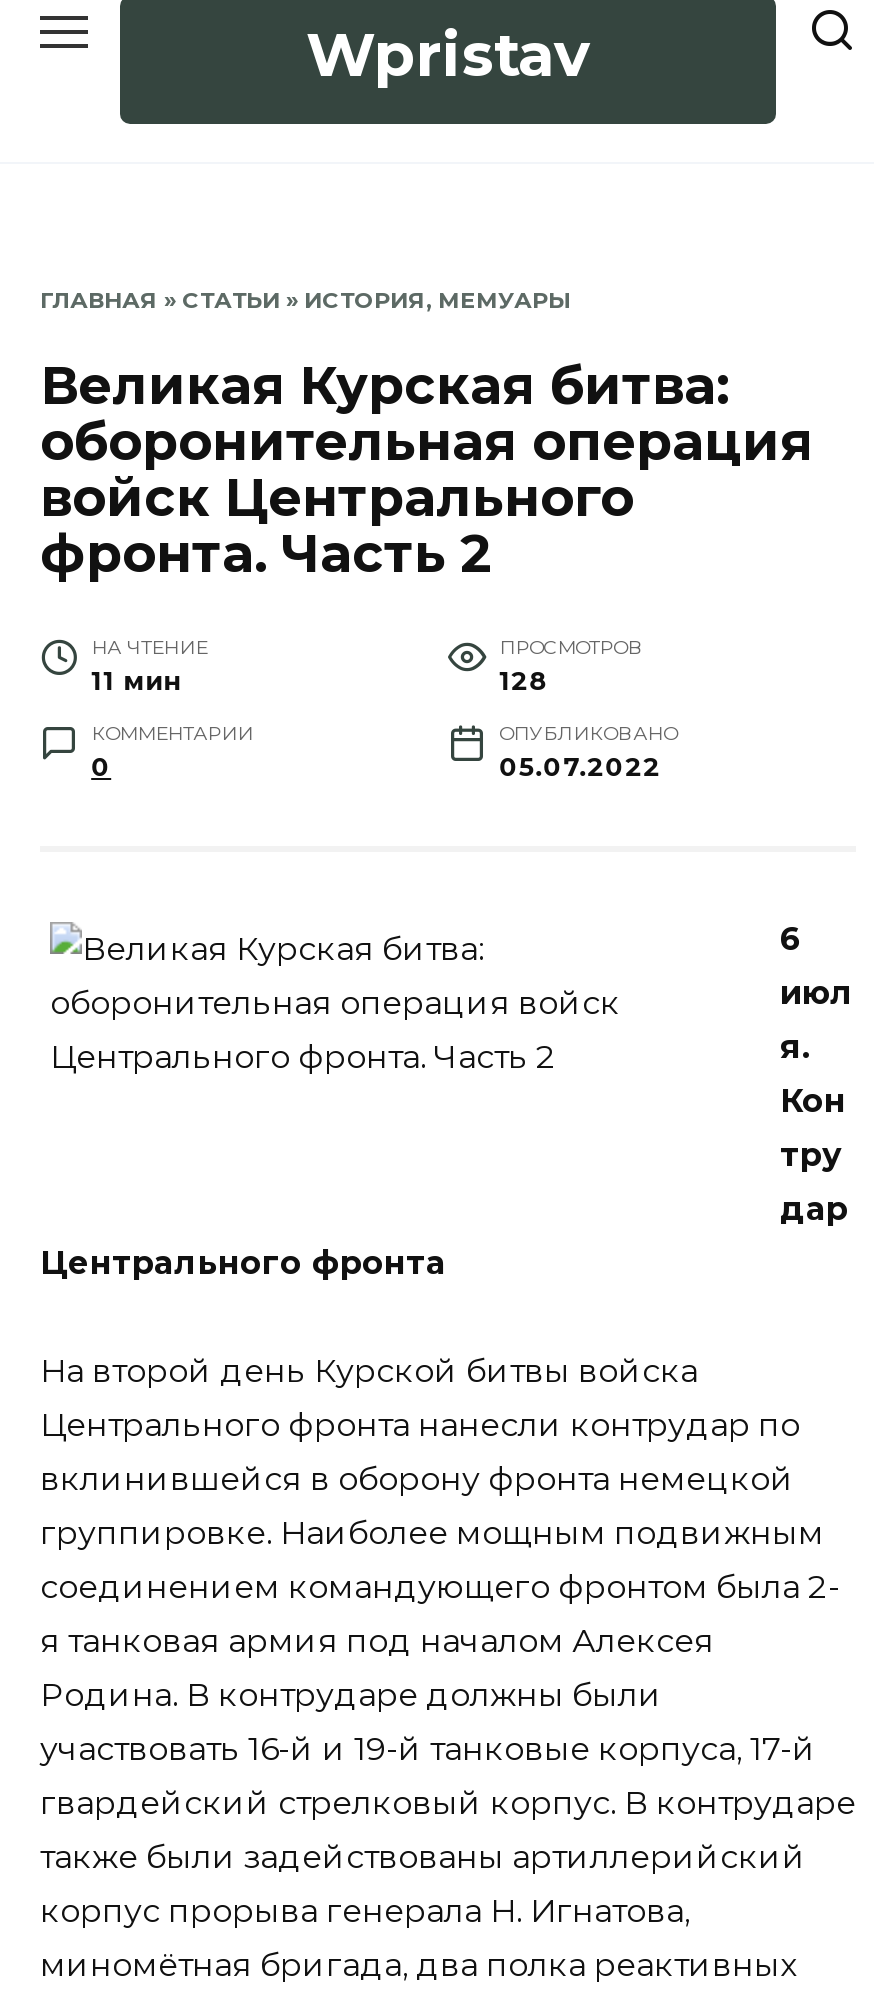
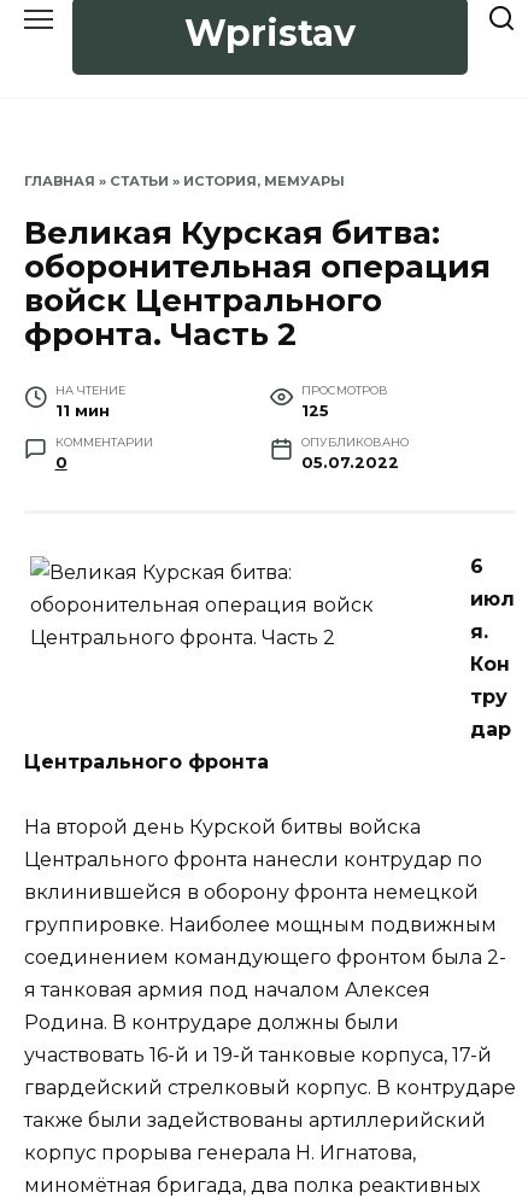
[499,666,549,696] 128 -> [301,401,329,420] 125

